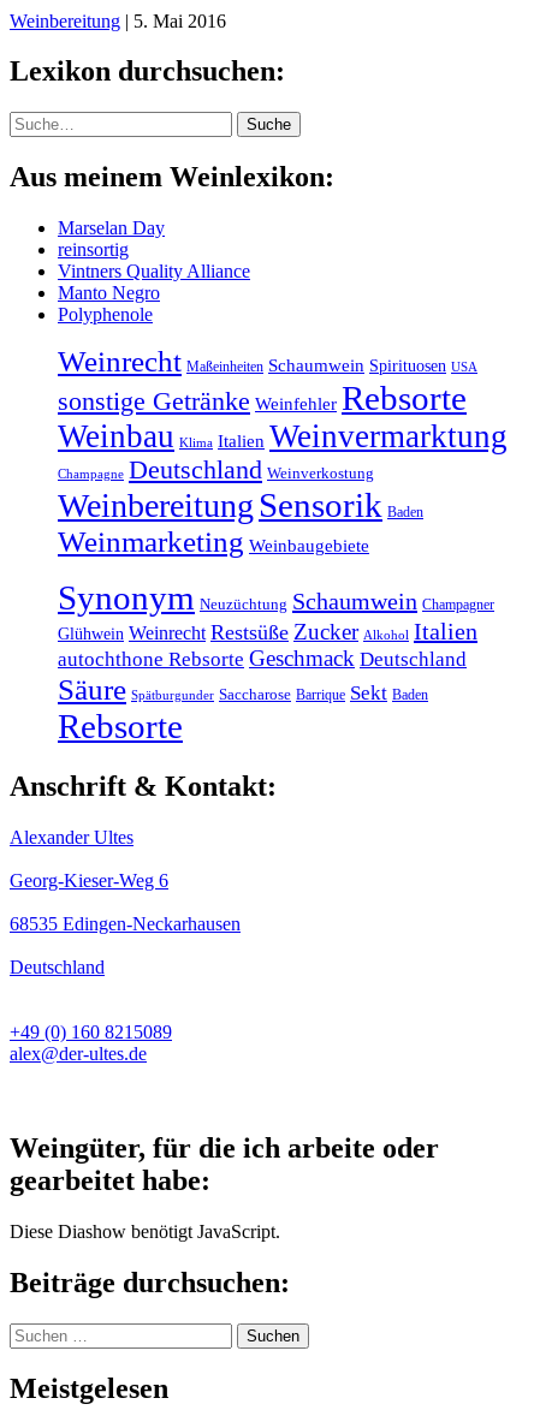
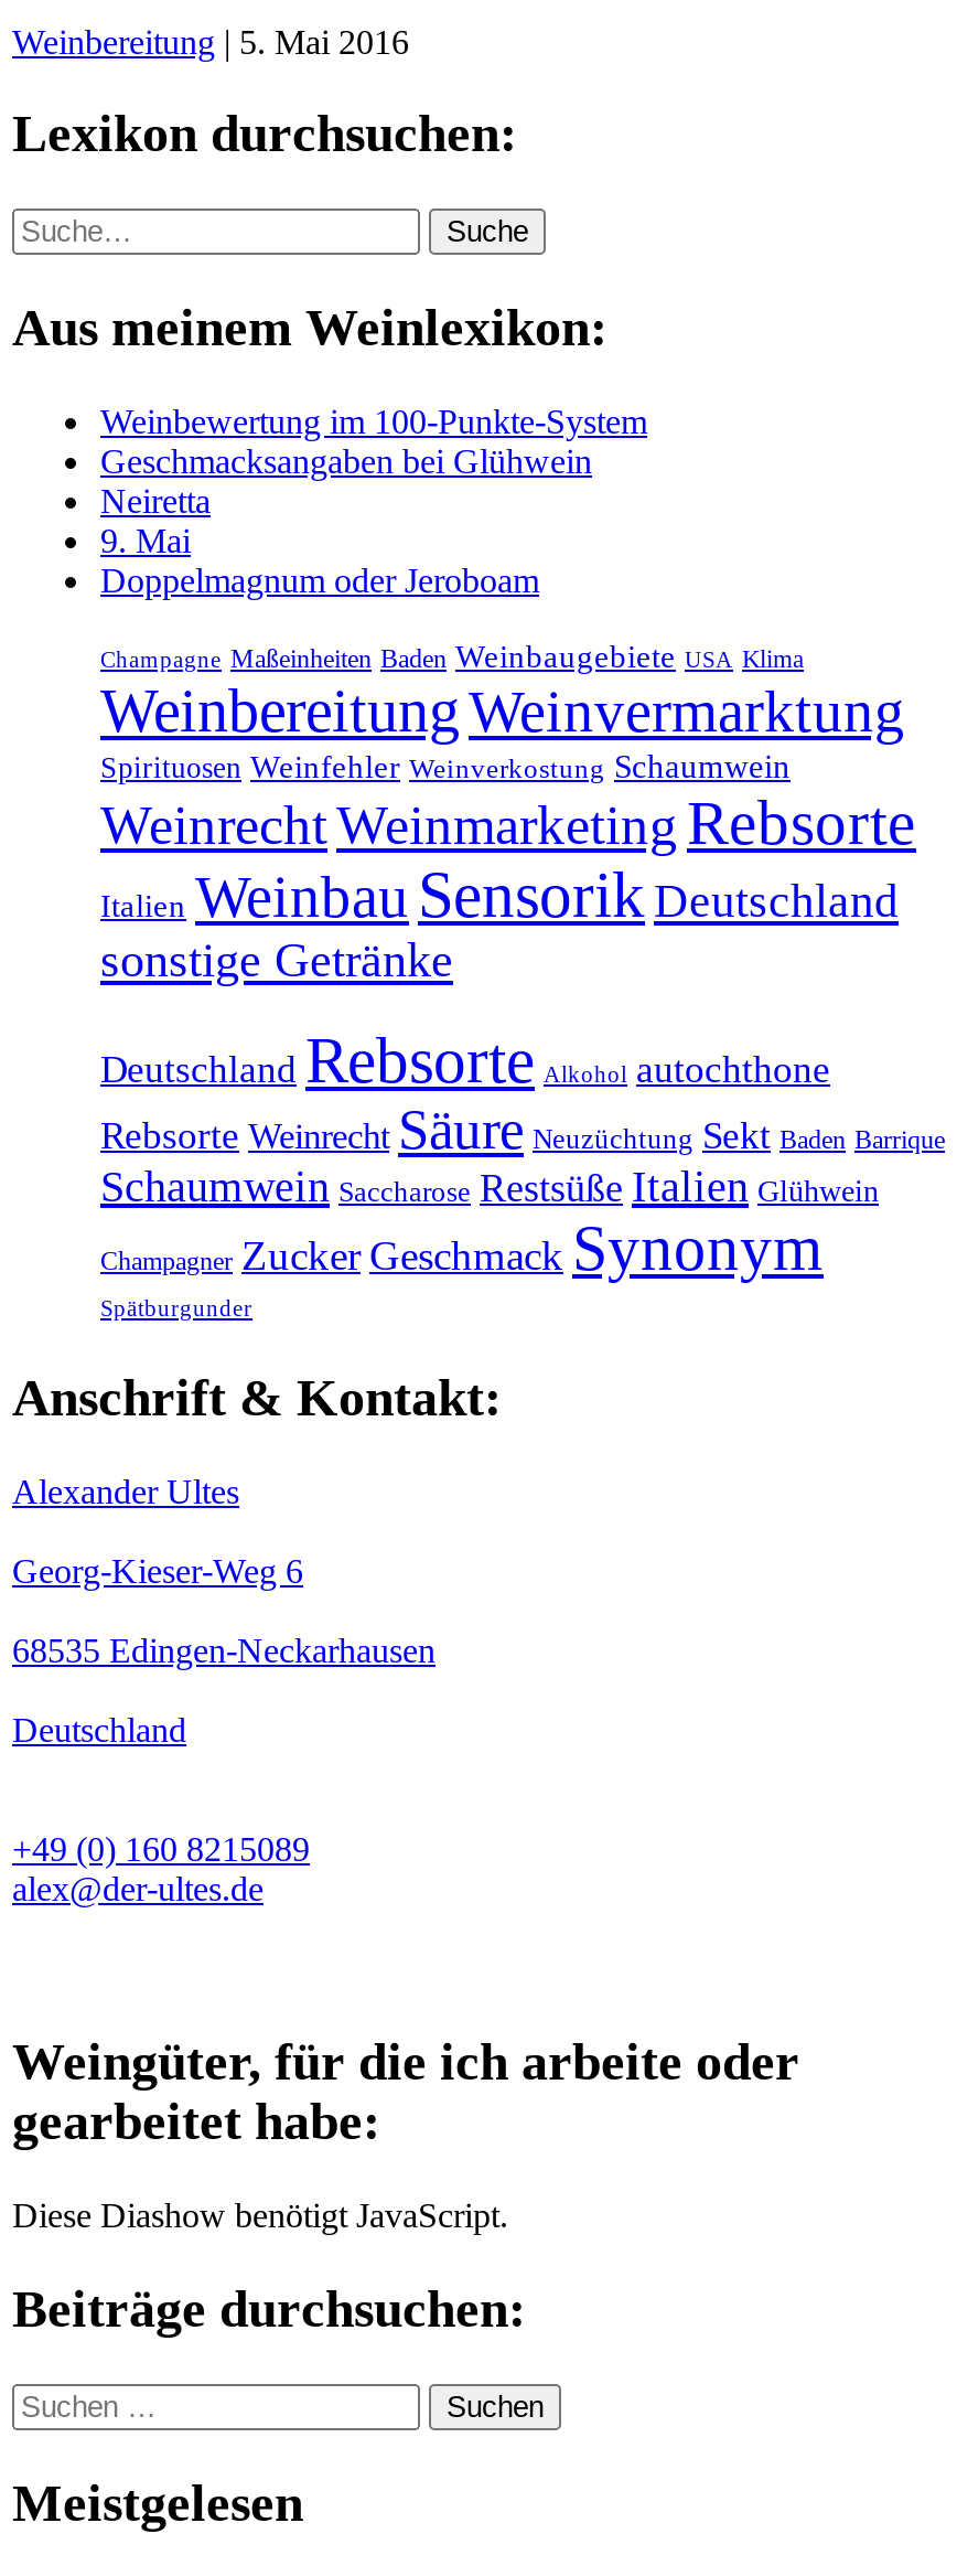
[58,218,250,325] Marselan Day | reinsortig | Vintners Quality Alliance | Manto Negro | Polyphenole -> [100,403,647,599] Weinbewertung im 100-Punkte-System | Geschmacksangaben bei Glühwein | Neiretta | 9. Mai | Doppelmagnum oder Jeroboam
[58,345,508,558] Weinrecht Maßeinheiten Schaumwein Spirituosen USA | sonstige Getränke Weinfehler Rebsorte | Weinbau Klima Italien Weinvermarktung | Champagne Deutschland Weinverkostung | Weinbereitung Sensorik Baden | Weinmarketing Weinbaugebiete -> [100,639,916,988] Champagne Maßeinheiten Baden Weinbaugebiete USA Klima | Weinbereitung Weinvermarktung | Spirituosen Weinfehler Weinverkostung Schaumwein | Weinrecht Weinmarketing Rebsorte | Italien Weinbau Sensorik Deutschland | sonstige Getränke
[58,578,494,746] Synonym Neuzüchtung Schaumwein Champagner | Glühwein Weinrecht Restsüße Zucker Alkohol Italien | autochthone Rebsorte Geschmack Deutschland | Säure Spätburgunder Saccharose Barrique Sekt Baden | Rebsorte -> [100,1025,945,1321] Deutschland Rebsorte Alkohol autochthone | Rebsorte Weinrecht Säure Neuzüchtung Sekt Baden Barrique | Schaumwein Saccharose Restsüße Italien Glühwein | Champagner Zucker Geschmack Synonym | Spätburgunder

